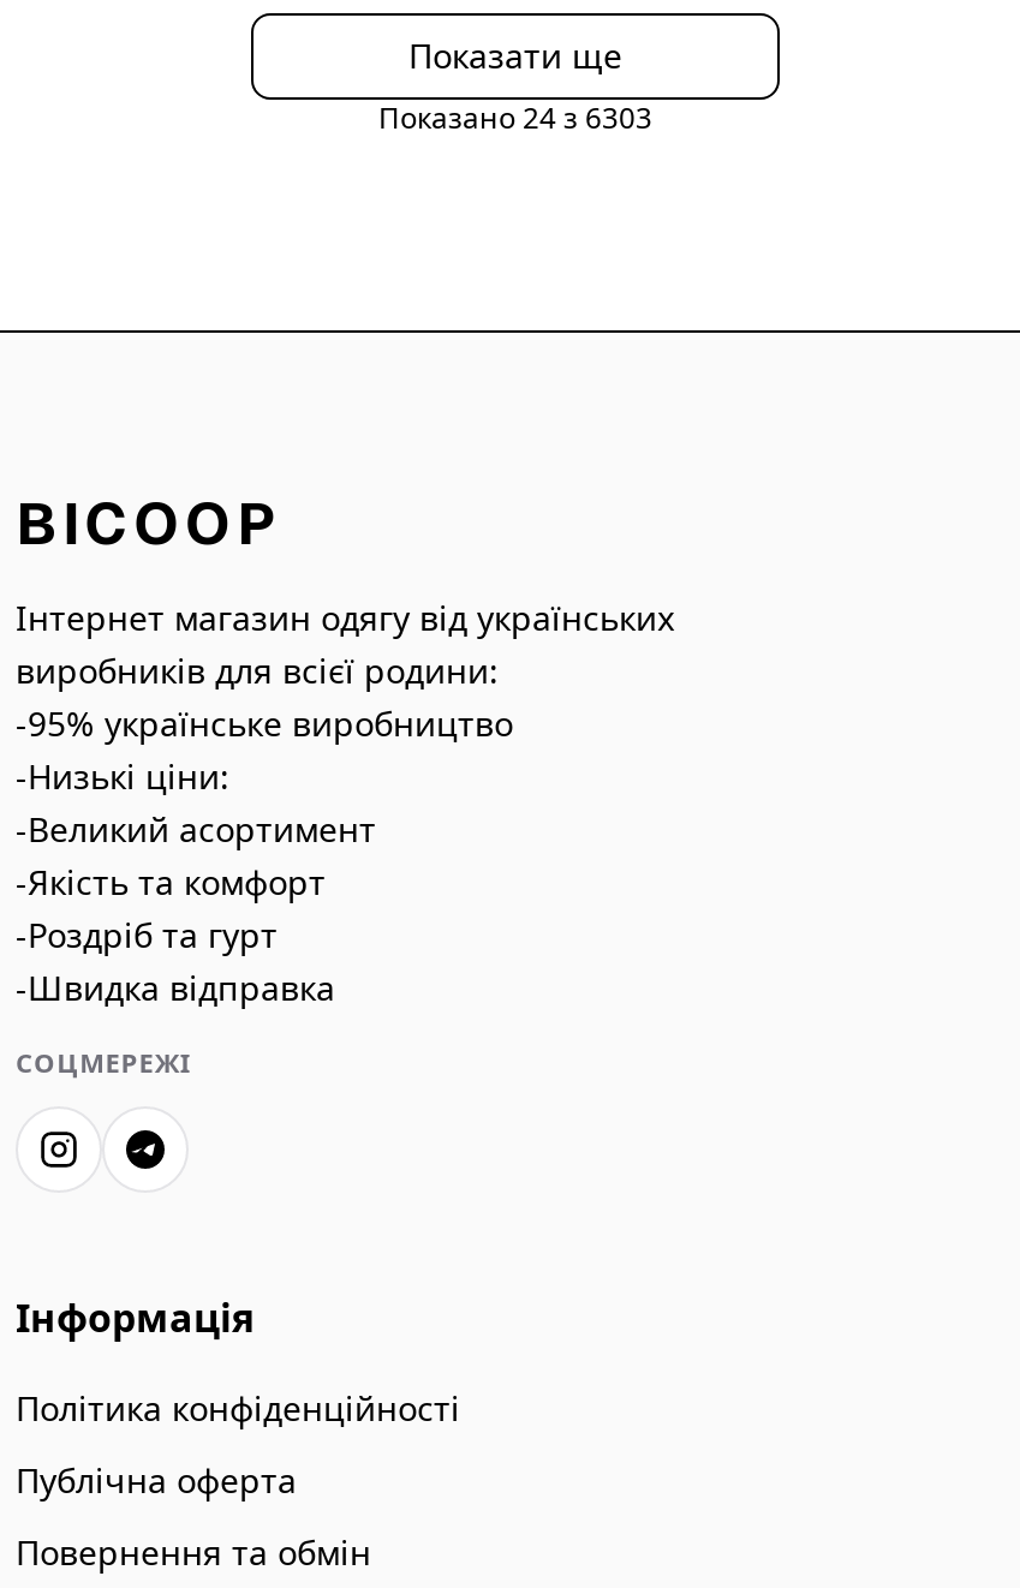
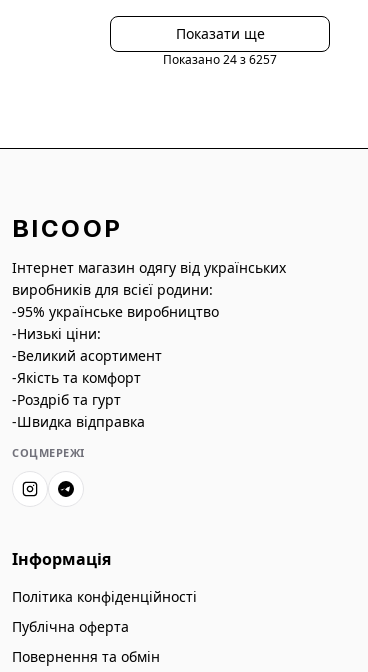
[378,97,652,138] Показано24з6303 -> [163,51,277,68] Показано24з6257

